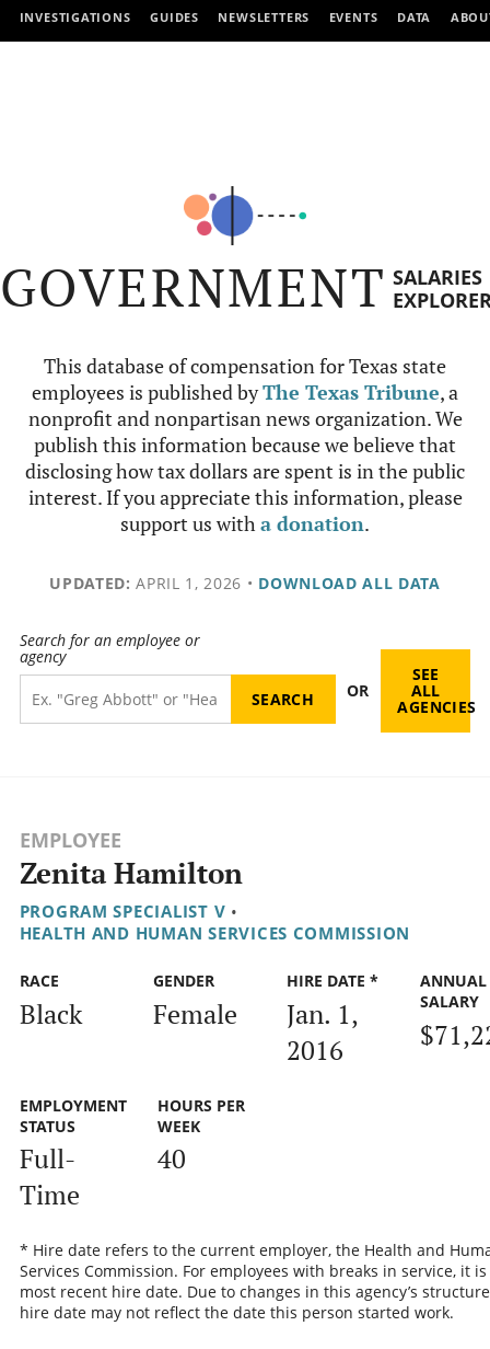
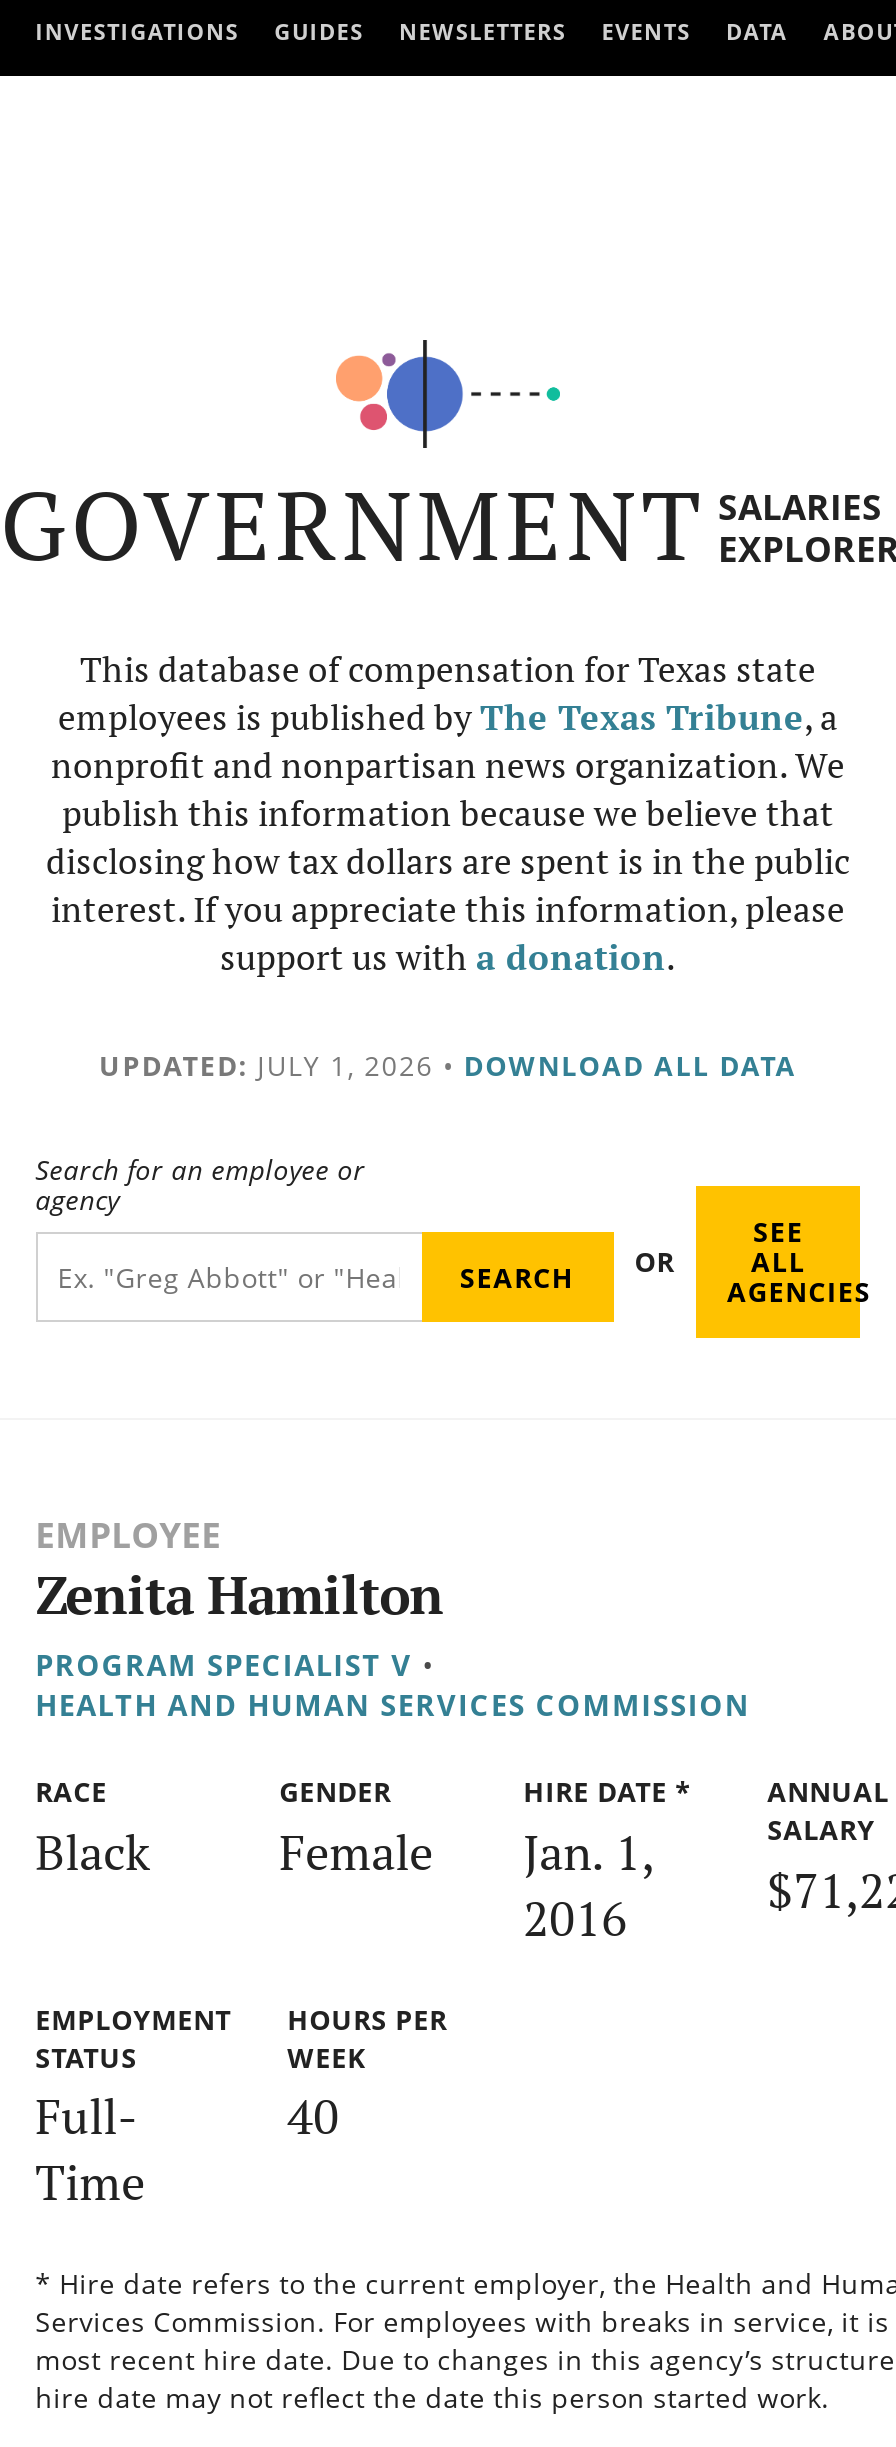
[49,573,441,593] UPDATED: APRIL 1, 2026 • DOWNLOAD ALL DATA -> [99,1046,797,1084] UPDATED: JULY 1, 2026 • DOWNLOAD ALL DATA

